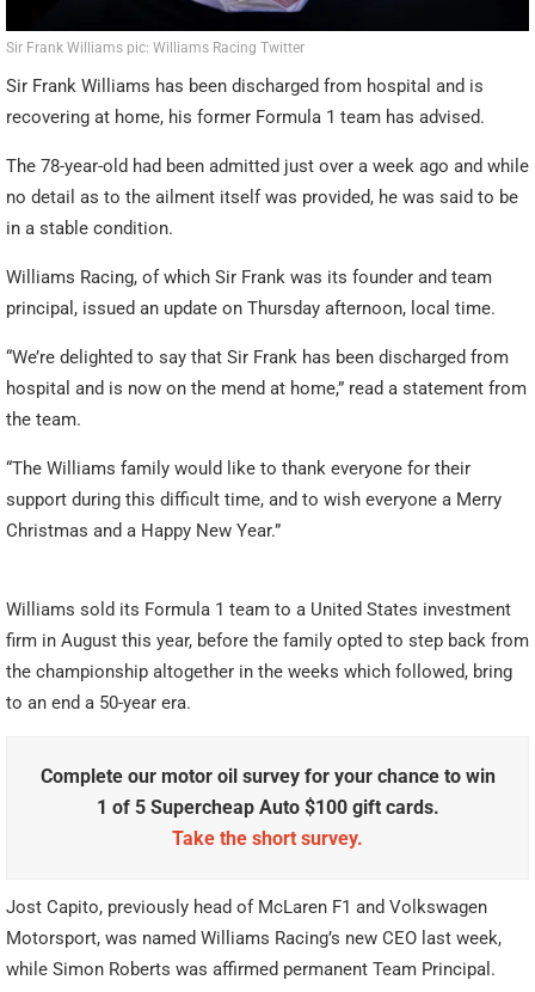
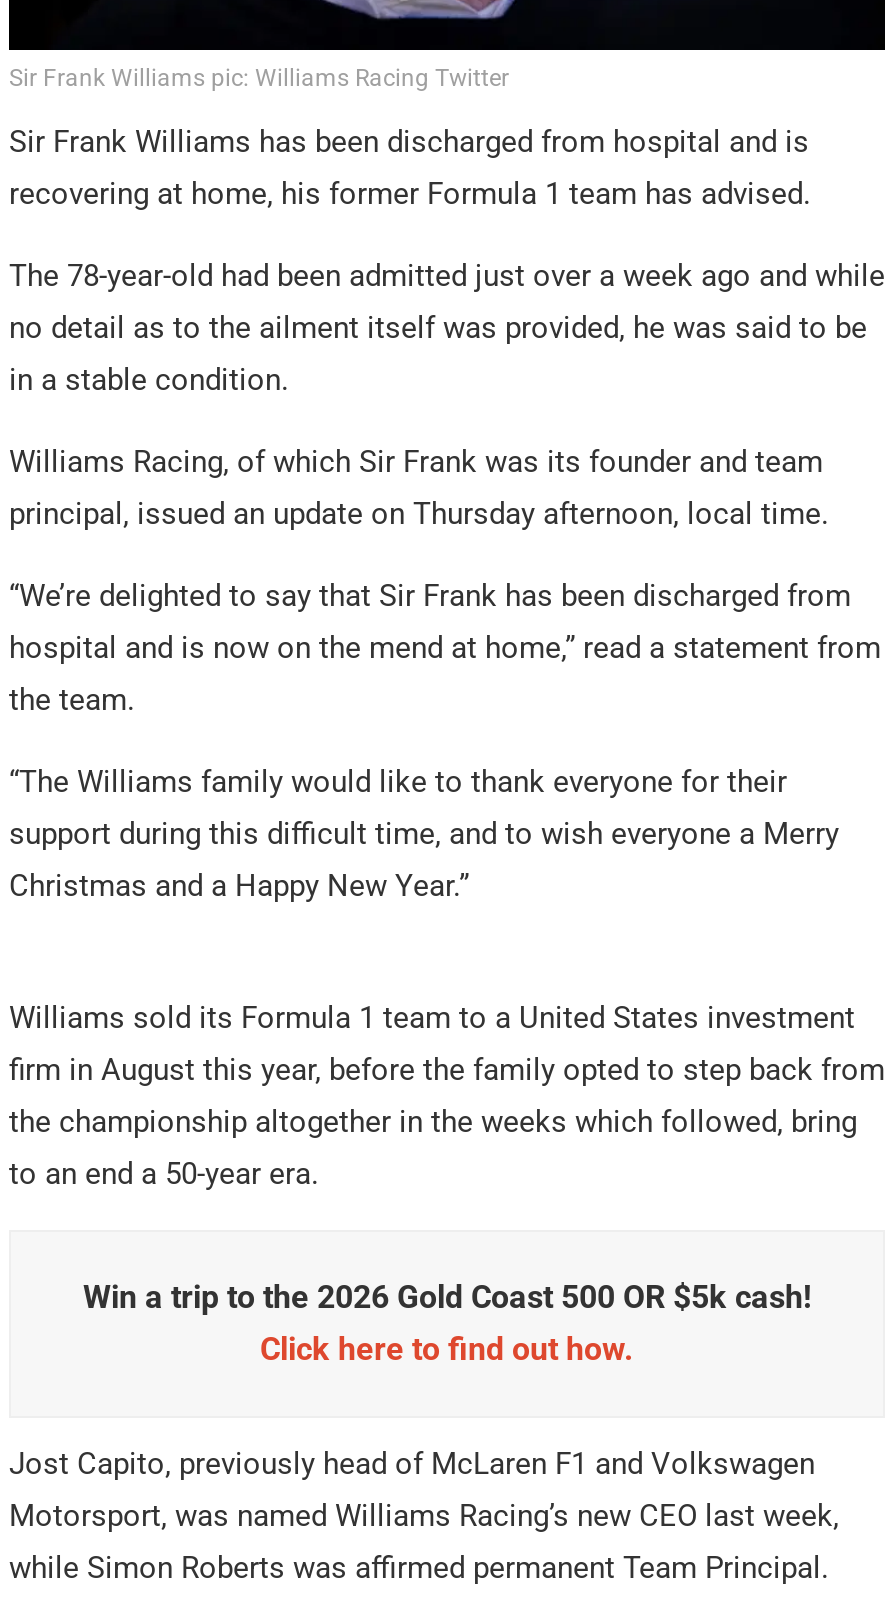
[40,764,495,849] Complete our motor oil survey for your chance to win | 1 of 5 Supercheap Auto $100 gift cards. | Take the short survey. -> [83,1279,811,1369] Win a trip to the 2026 Gold Coast 500 OR $5k cash! | Click here to find out how.

